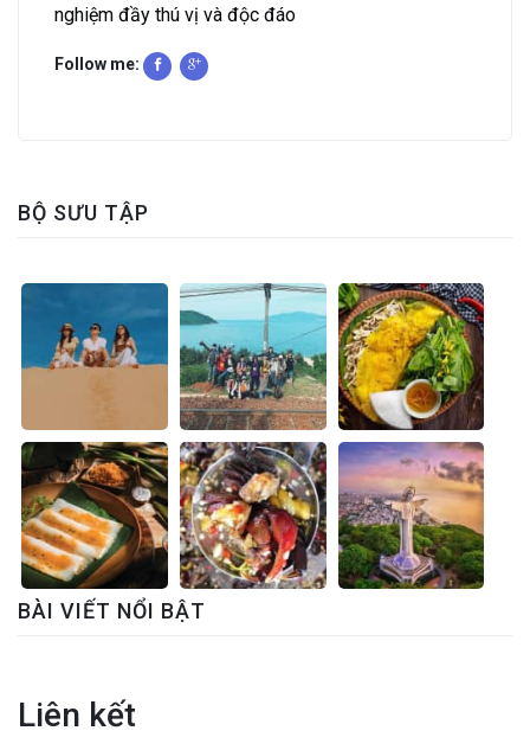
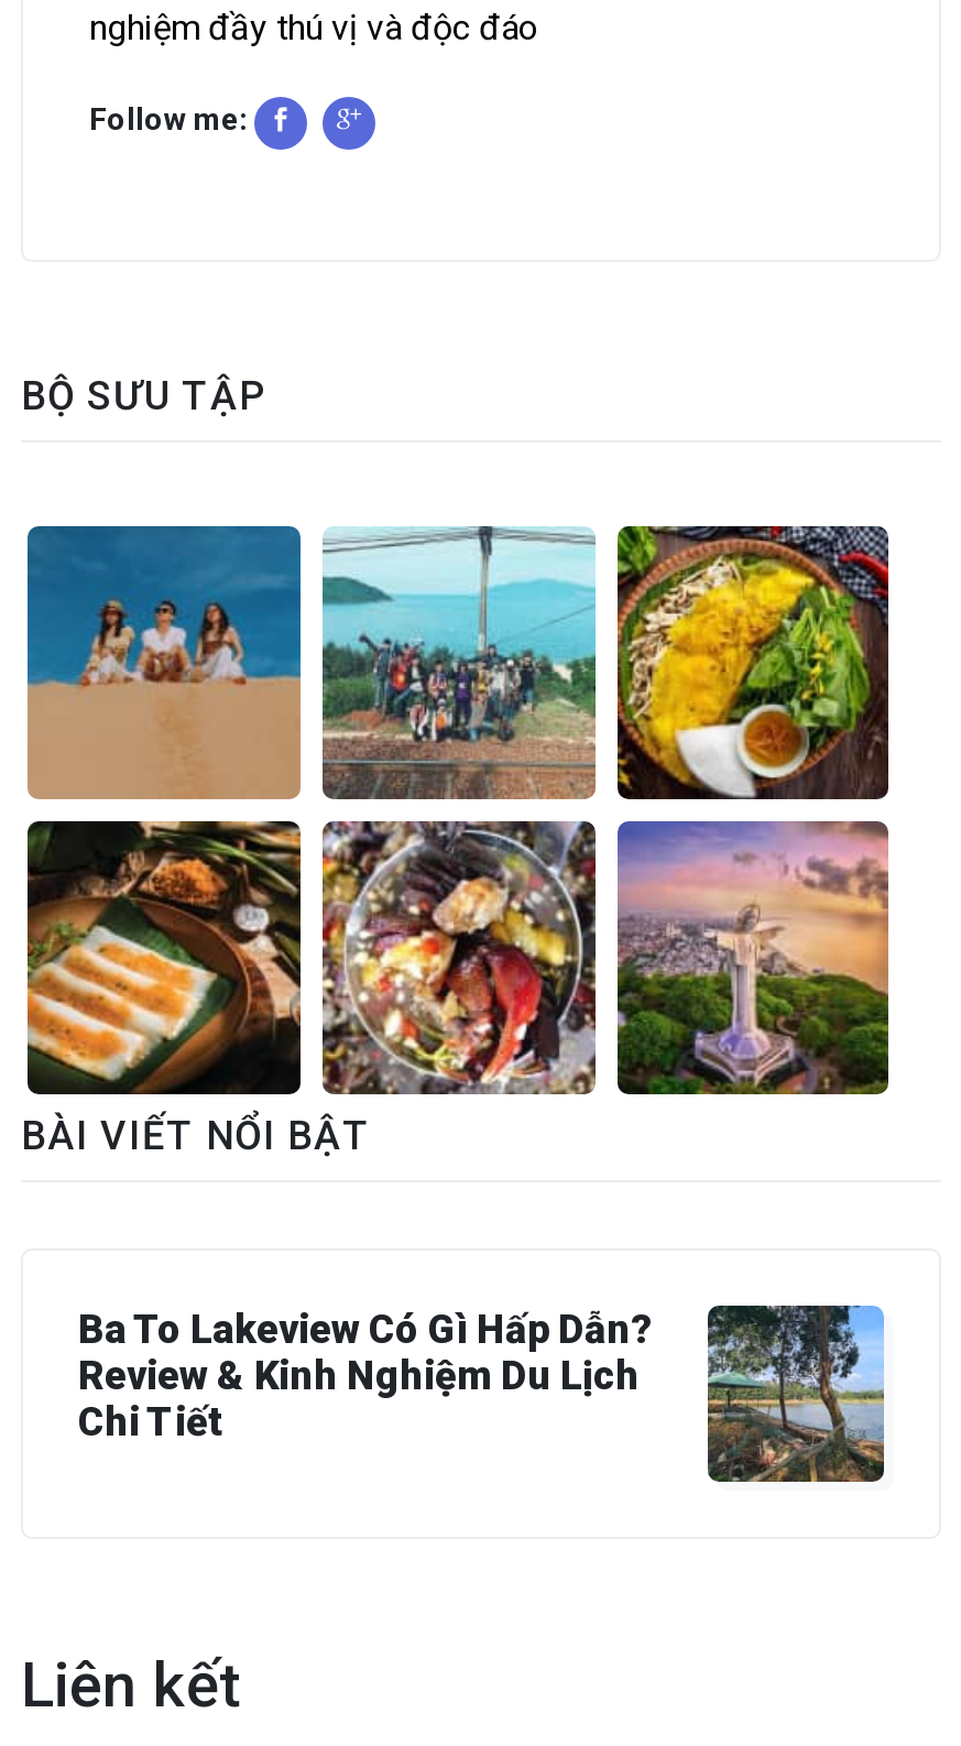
none -> [78,1303,886,1484] [image] | Ba To Lakeview Có Gì Hấp Dẫn? | Review & Kinh Nghiệm Du Lịch | Chi Tiết

